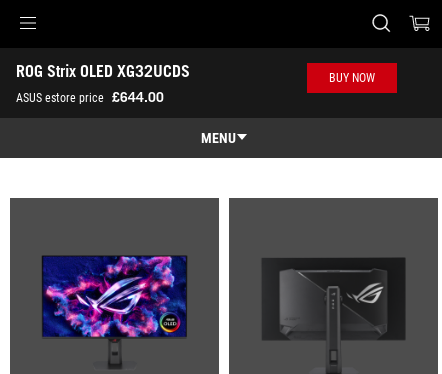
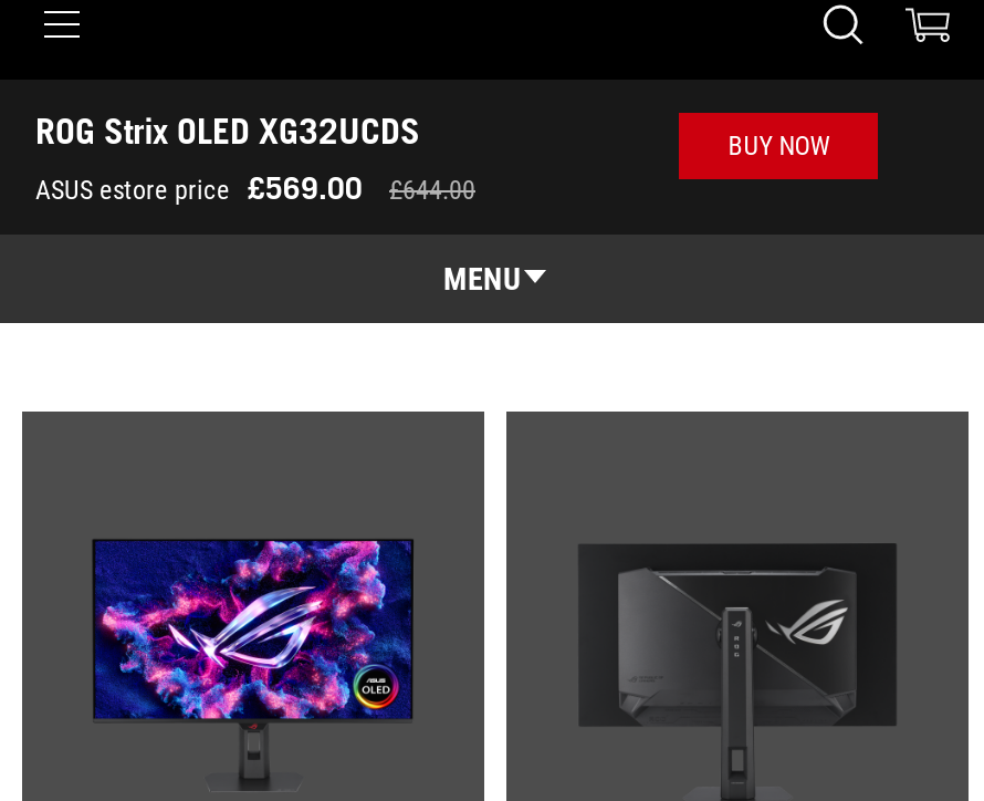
[16,88,164,106] ASUS estore price £644.00 -> [35,168,475,208] ASUS estore price £569.00 | £644.00

